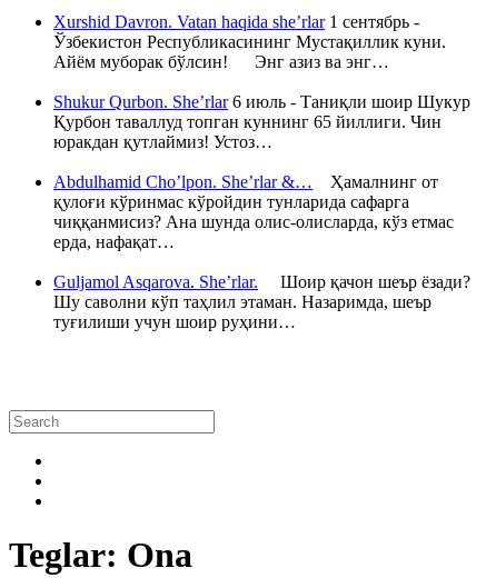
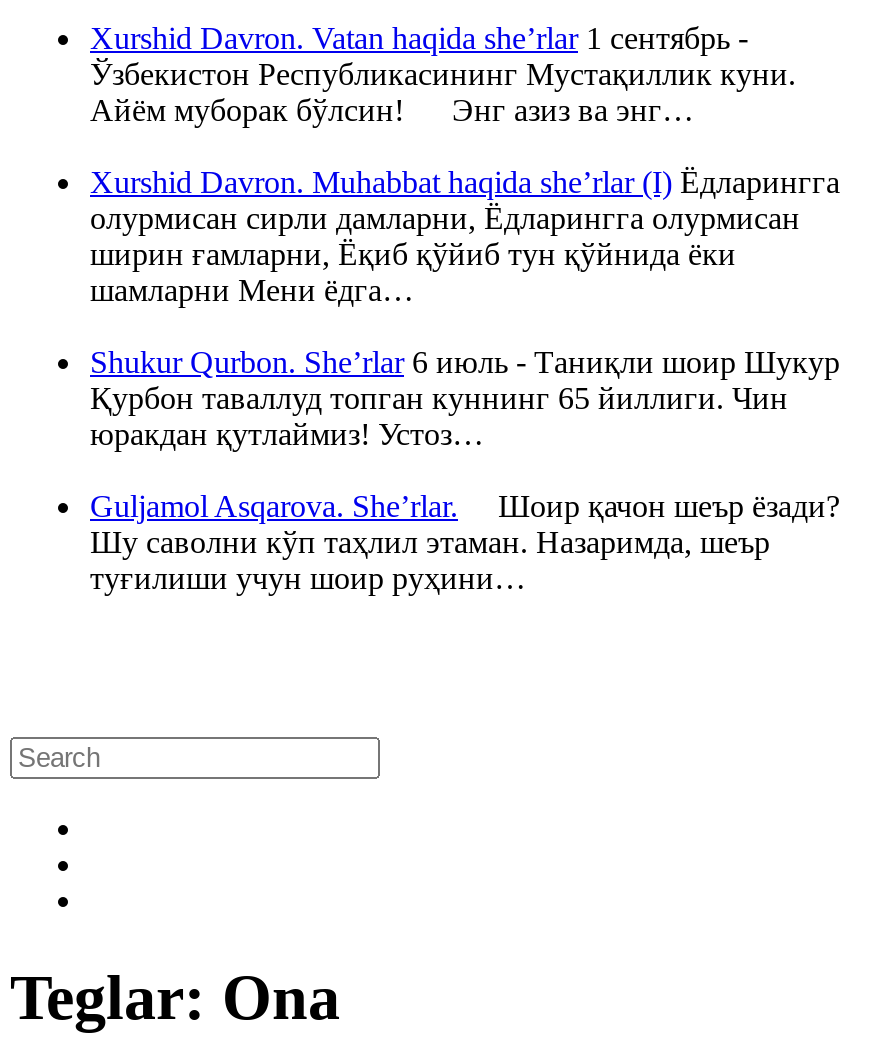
none -> [90,165,840,307] Xurshid Davron. Muhabbat haqida she’rlar (I) Ёдларингга | олурмисан сирли дамларни, Ёдларингга олурмисан | ширин ғамларни, Ёқиб қўйиб тун қўйнида ёки | шамларни Мени ёдга…
moved [53,92,470,151] -> [90,345,840,451]: Shukur Qurbon. She’rlar 6 июль - Таниқли шоир Шукур | Қурбон таваллуд топган куннинг 65 йиллиги. Чин | юракдан қутлаймиз! Устоз…
[53,172,454,251] Abdulhamid Cho’lpon. She’rlar &… Ҳамалнинг от | қулоғи кўринмас кўройдин тунларида сафарга | чиққанмисиз? Ана шунда олис-олисларда, кўз етмас | ерда, нафақат… -> none

